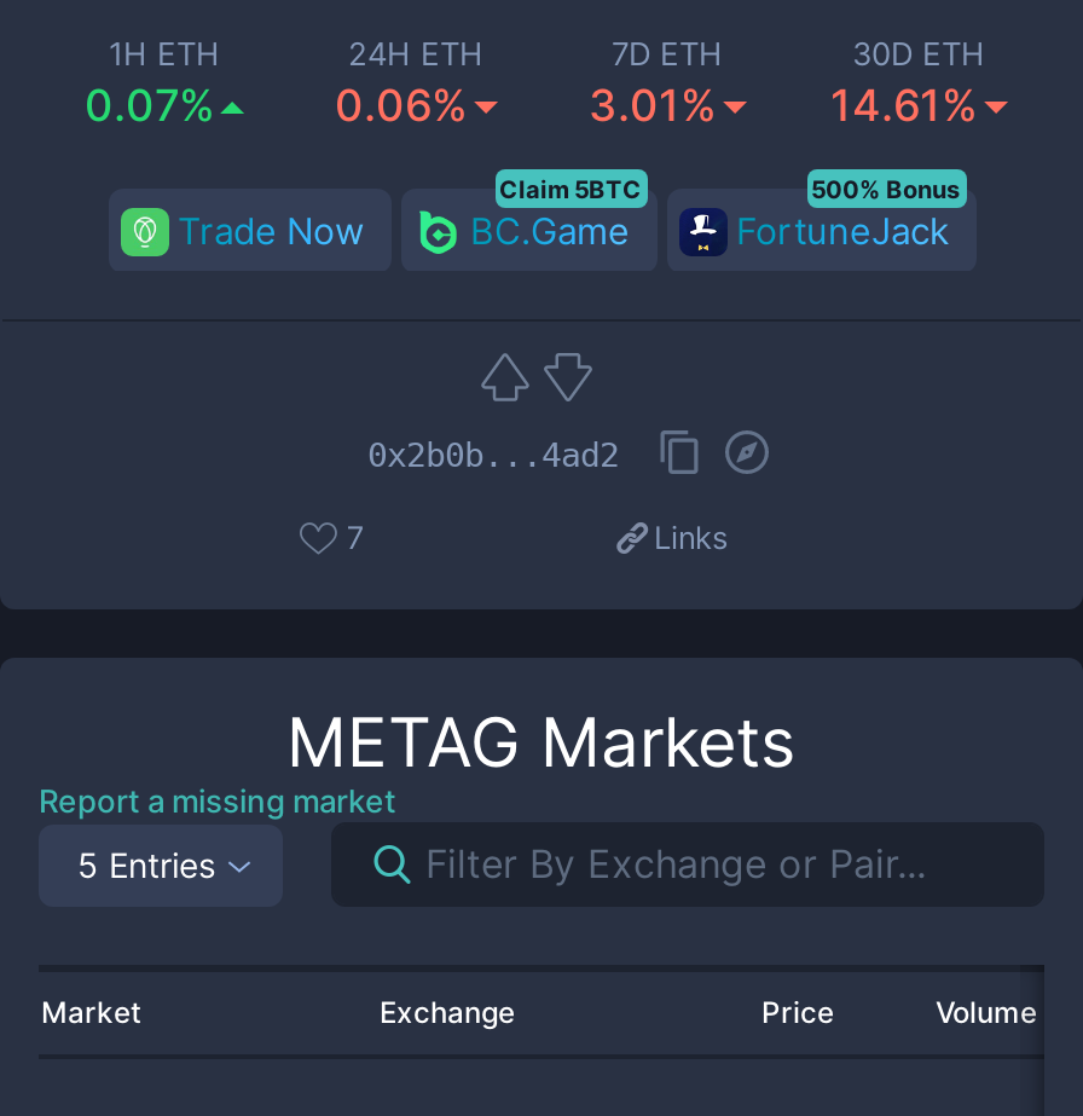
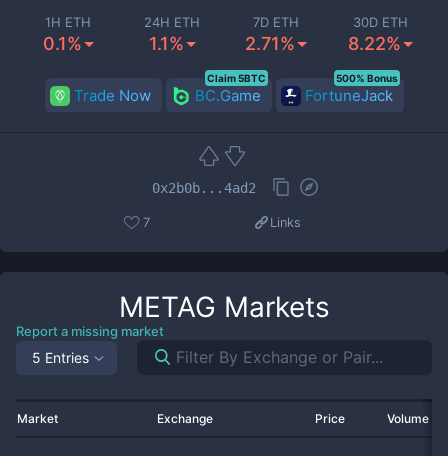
[85,80,215,131] 0.07% -> [42,33,81,54] 0.1%
[335,80,468,131] 0.06% -> [148,33,183,54] 1.1%
[589,80,717,131] 3.01% -> [245,33,295,54] 2.71%
[830,80,978,131] 14.61% -> [347,33,400,54] 8.22%

